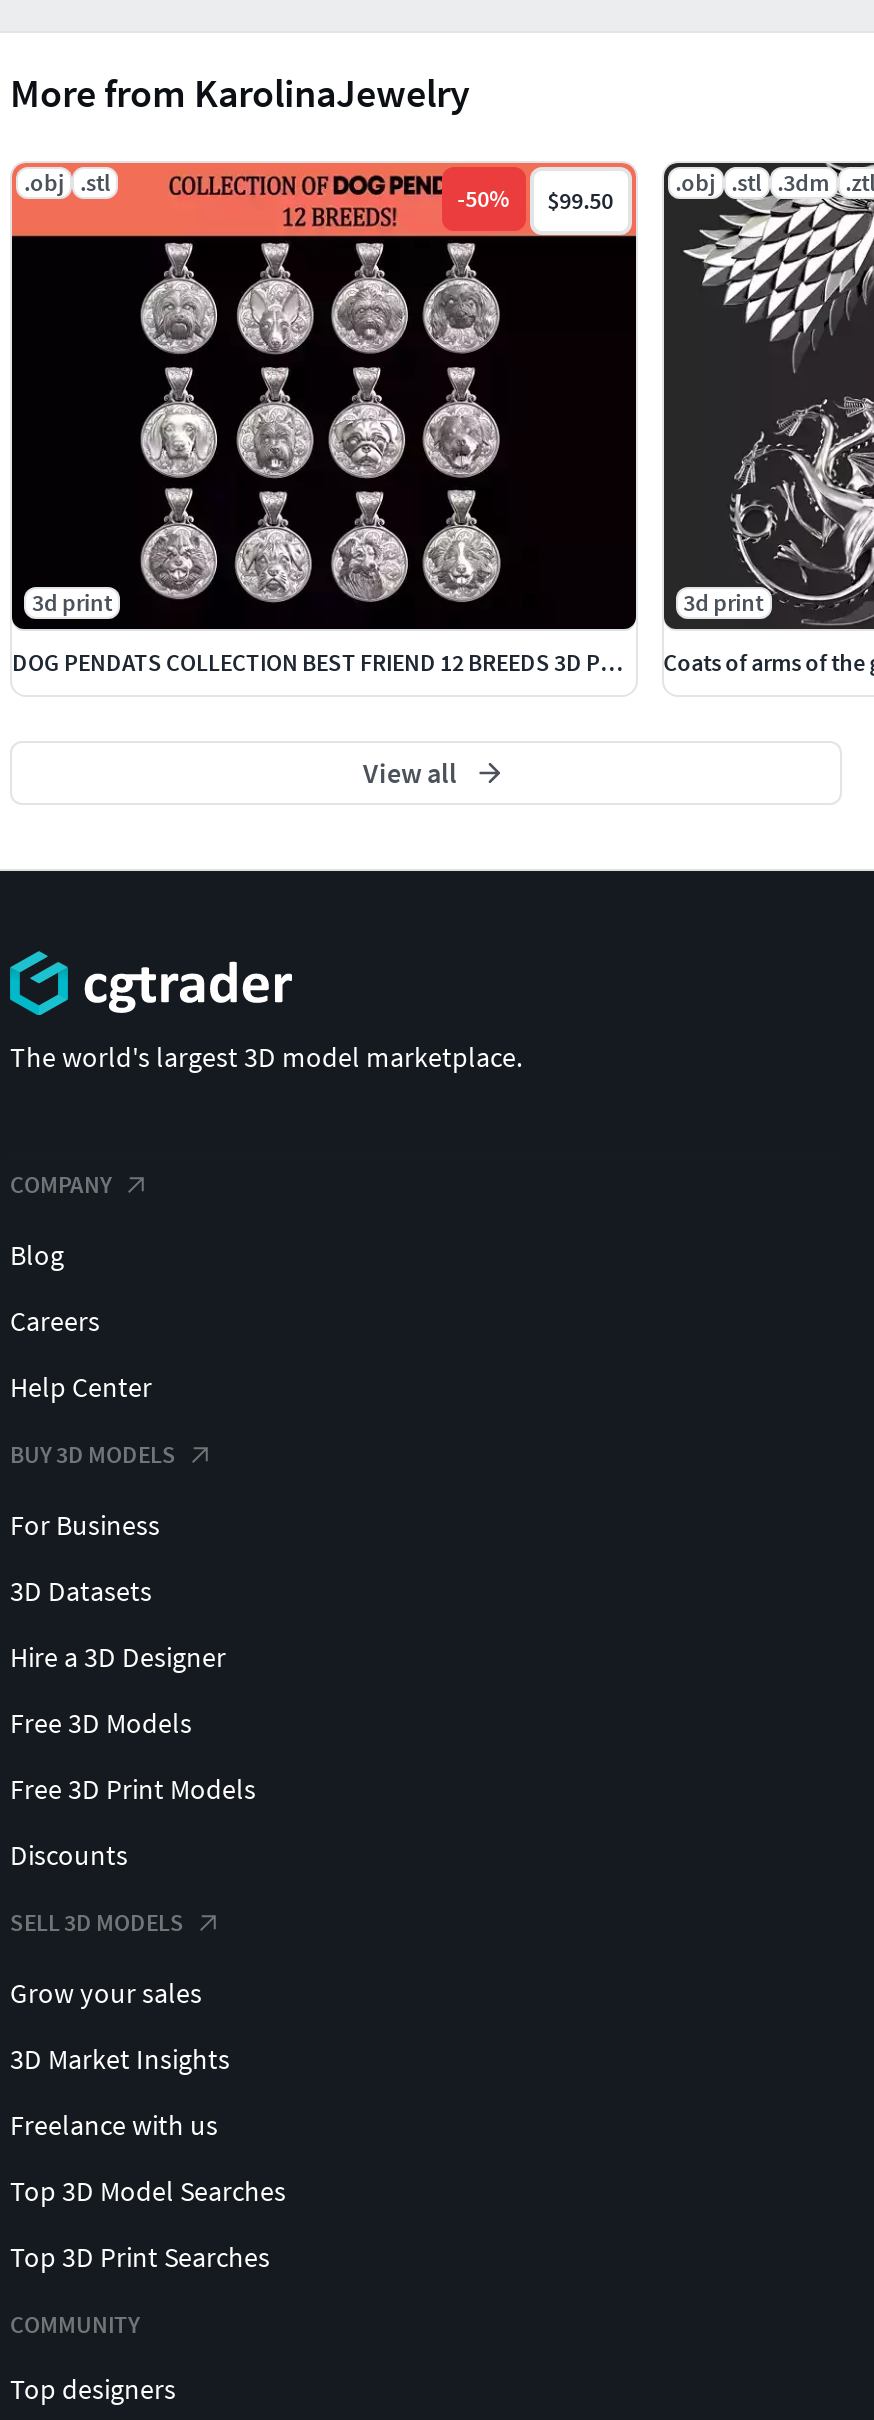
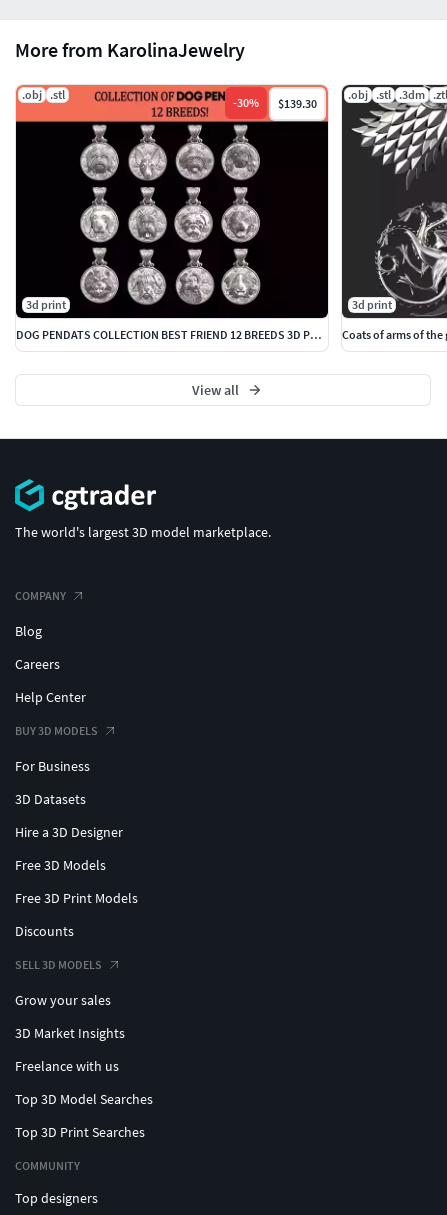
[457,183,509,213] -50% -> [233,95,259,110] -30%
[547,185,613,215] $99.50 -> [278,96,317,111] $139.30

